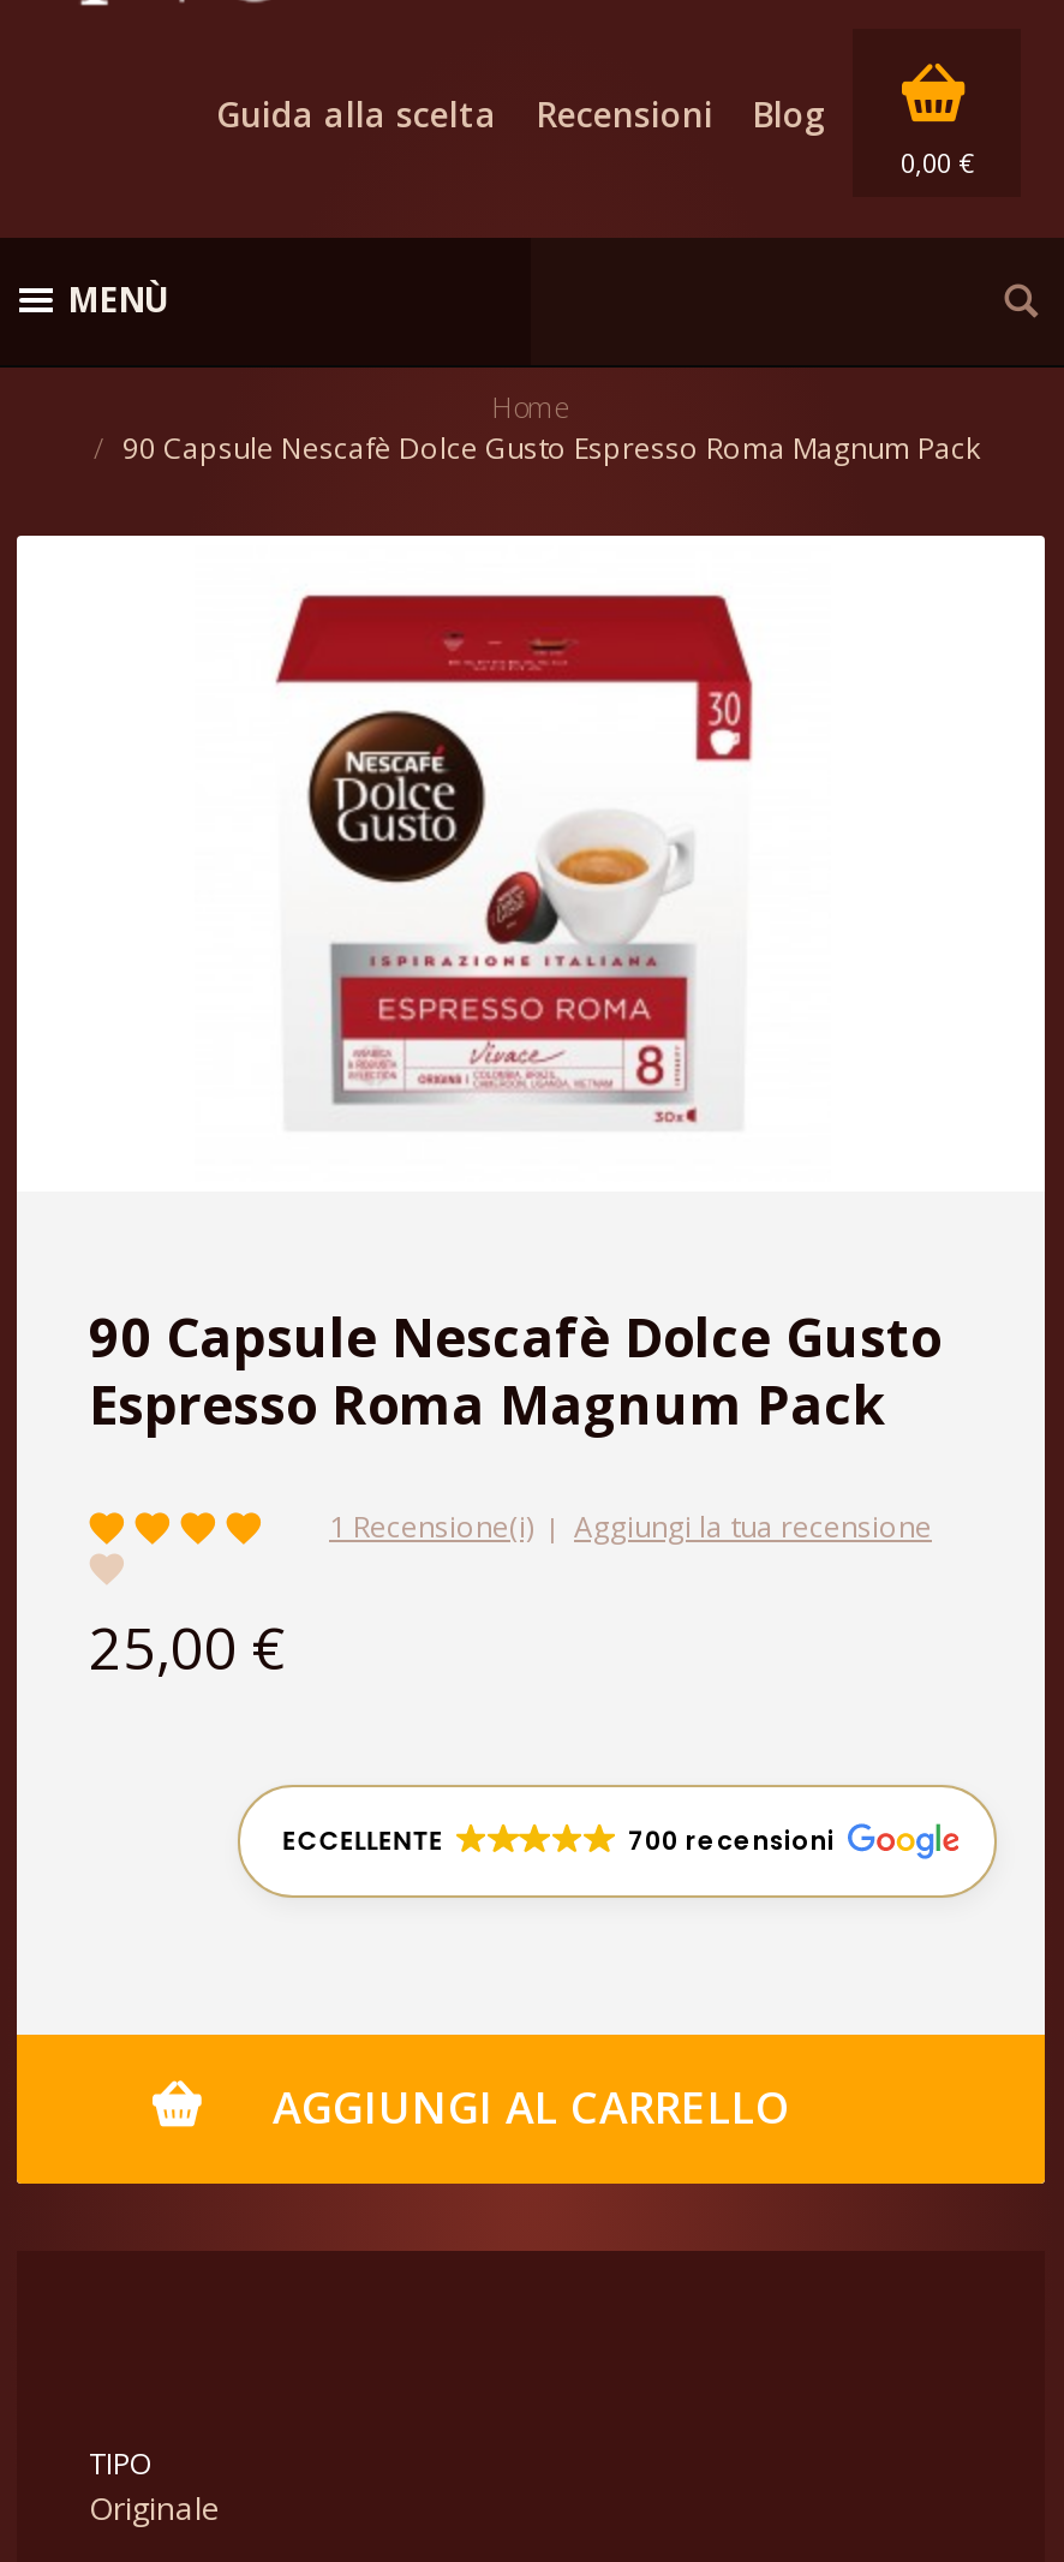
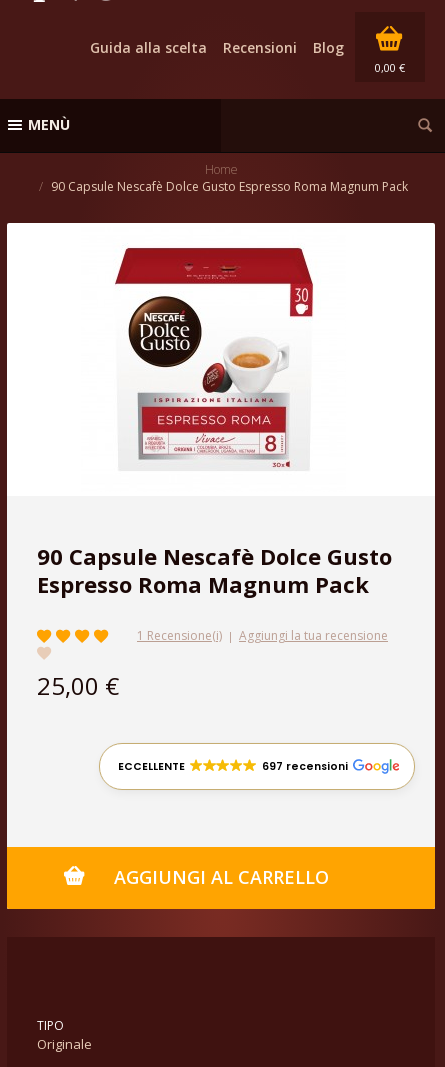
[628,1822,835,1858] 700 recensioni -> [261,759,347,774] 697 recensioni

